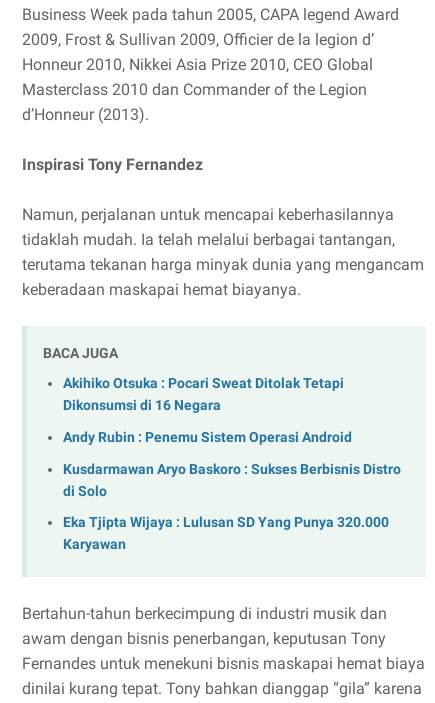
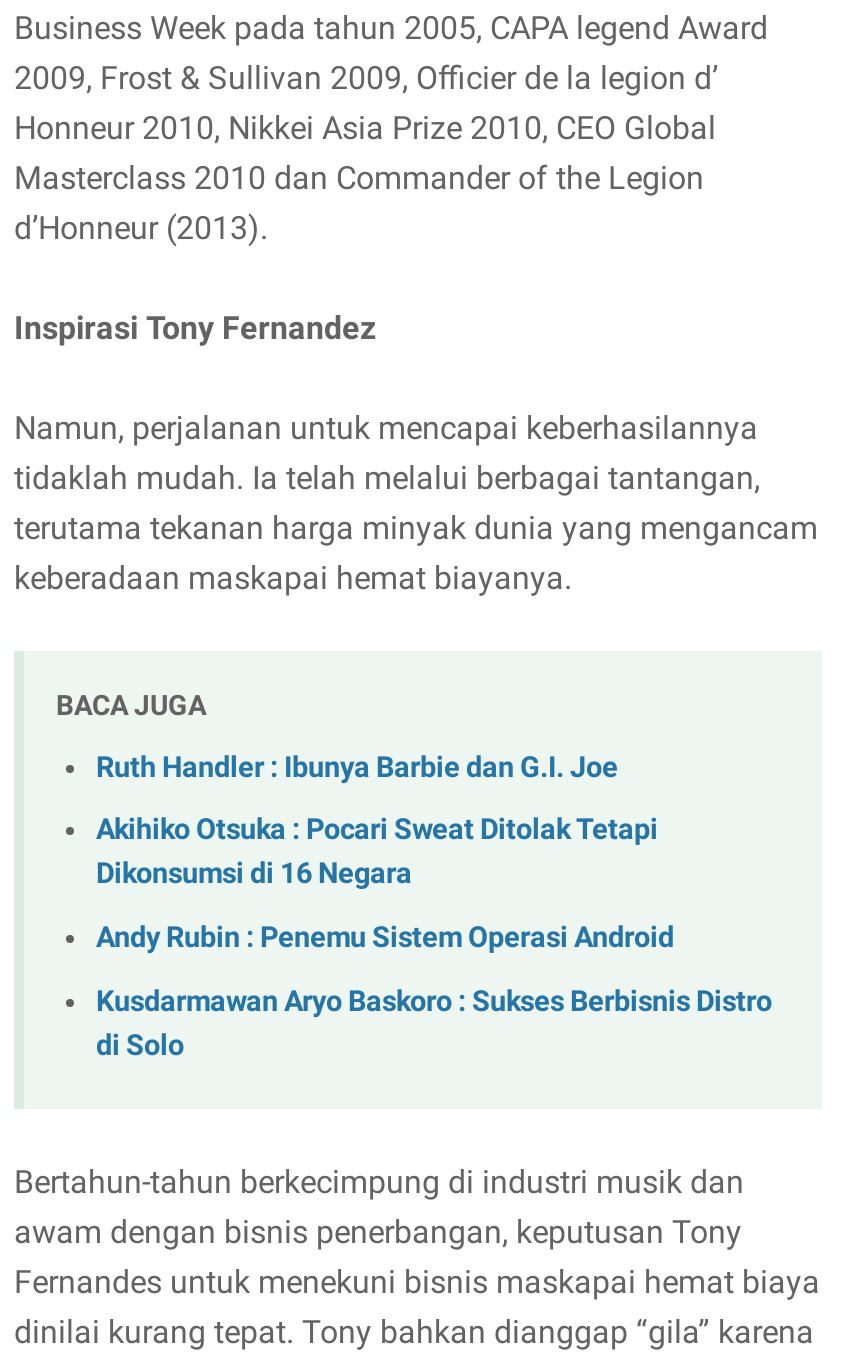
none -> [96,751,618,785] Ruth Handler : Ibunya Barbie dan G.I. Joe
moved [63,375,401,499] -> [96,814,772,1062]: Akihiko Otsuka : Pocari Sweat Ditolak Tetapi | Dikonsumsi di 16 Negara | Andy Rubin : Penemu Sistem Operasi Android | Kusdarmawan Aryo Baskoro : Sukses Berbisnis Distro | di Solo
[63,514,389,553] Eka Tjipta Wijaya : Lulusan SD Yang Punya 320.000 | Karyawan -> none

